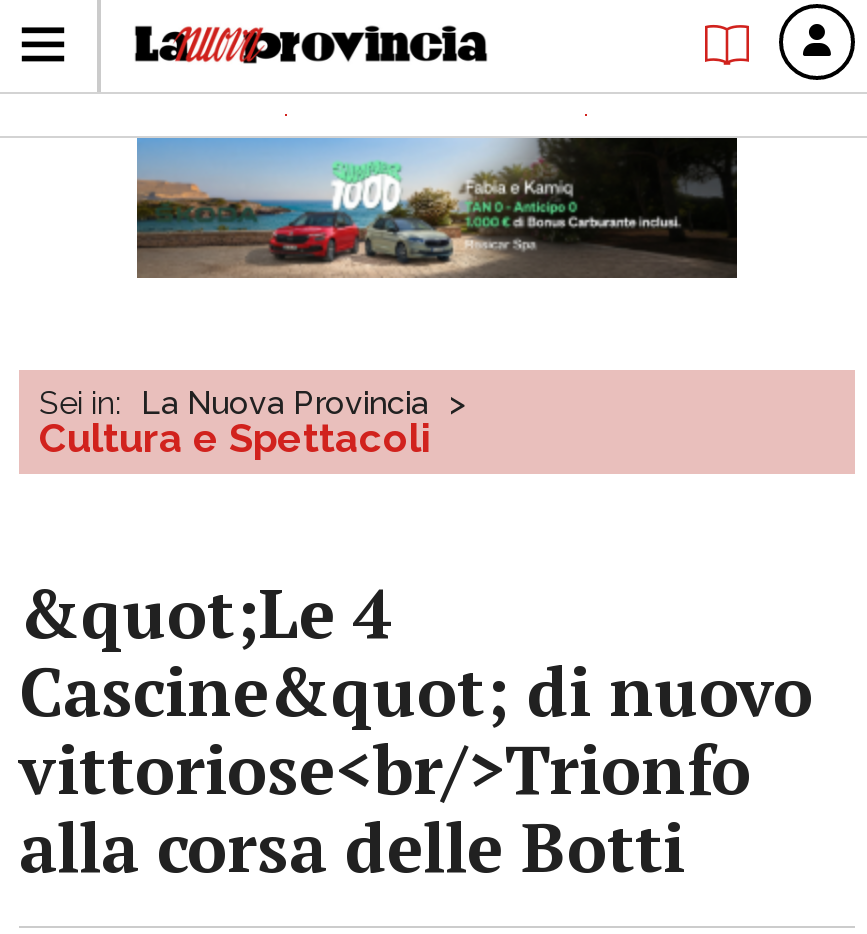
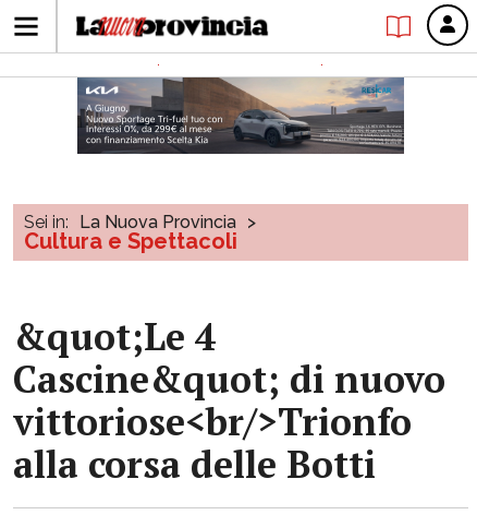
[137,136,739,280] [image] -> [76,76,405,155] [image]

